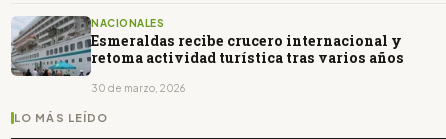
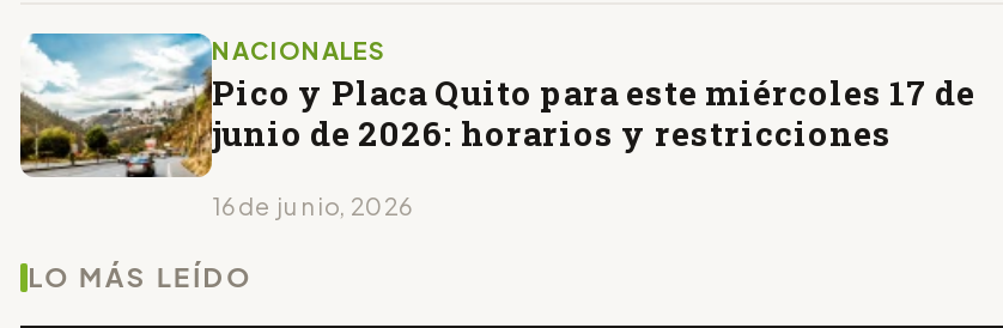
[10,15,404,77] [image] | Esmeraldas recibe crucero internacional y | retoma actividad turística tras varios años -> [18,31,975,177] [image] | Pico y Placa Quito para este miércoles 17 de | junio de 2026: horarios y restricciones
[91,82,185,94] 30 de marzo, 2026 -> [212,191,411,220] 16 de junio, 2026

